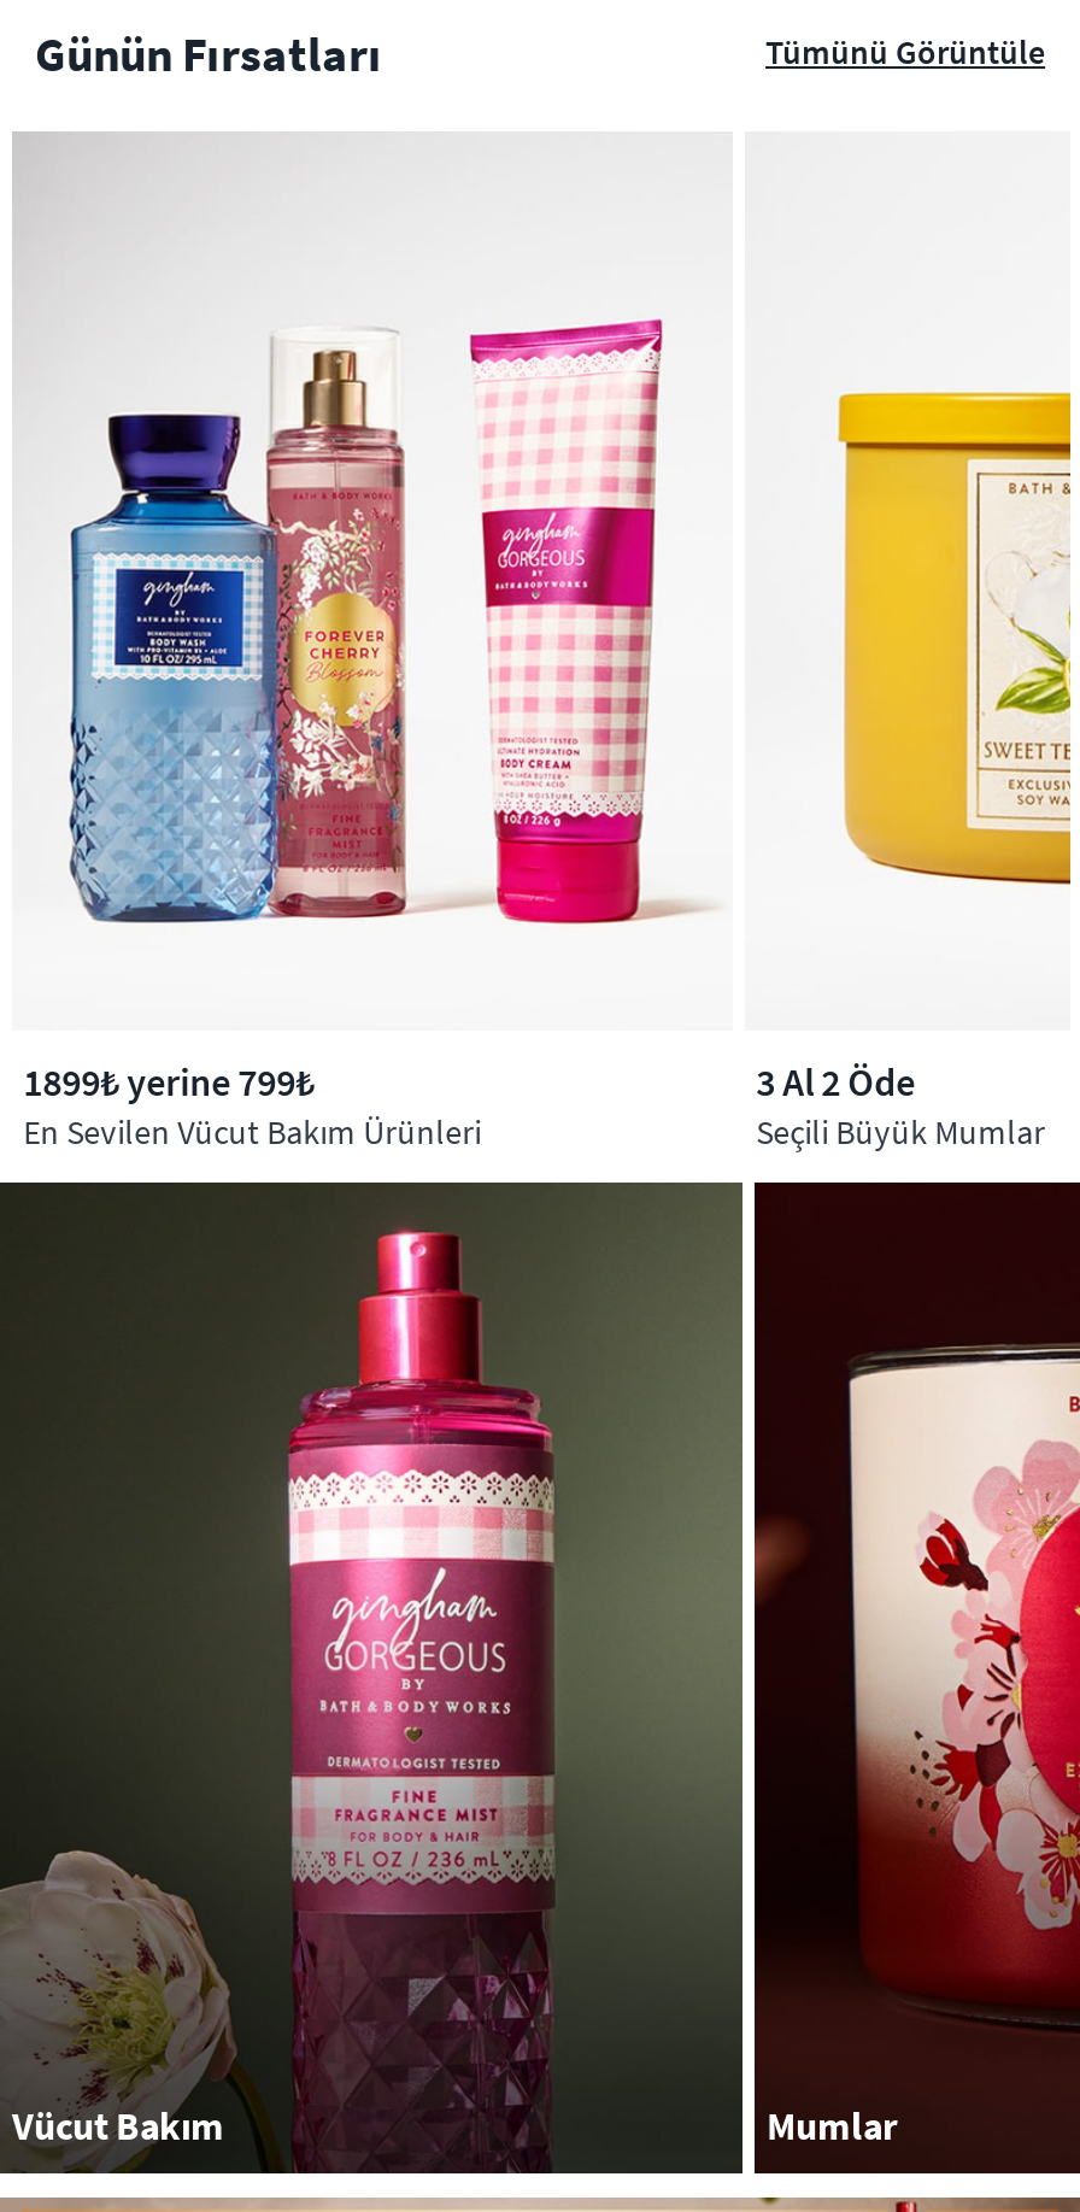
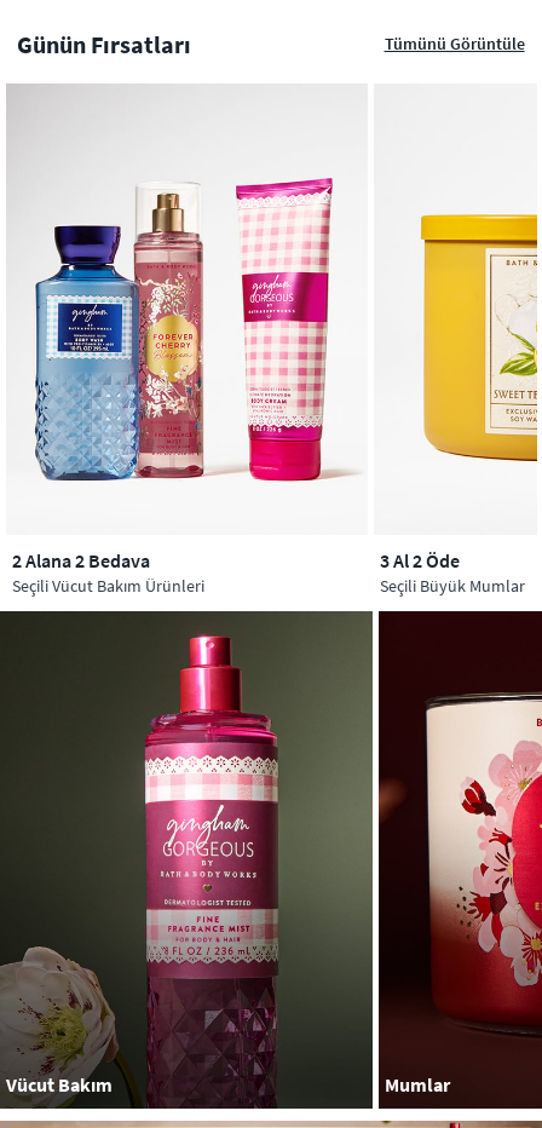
[23,1058,481,1154] 1899₺ yerine 799₺ | En Sevilen Vücut Bakım Ürünleri -> [12,549,204,597] 2 Alana 2 Bedava | Seçili Vücut Bakım Ürünleri

